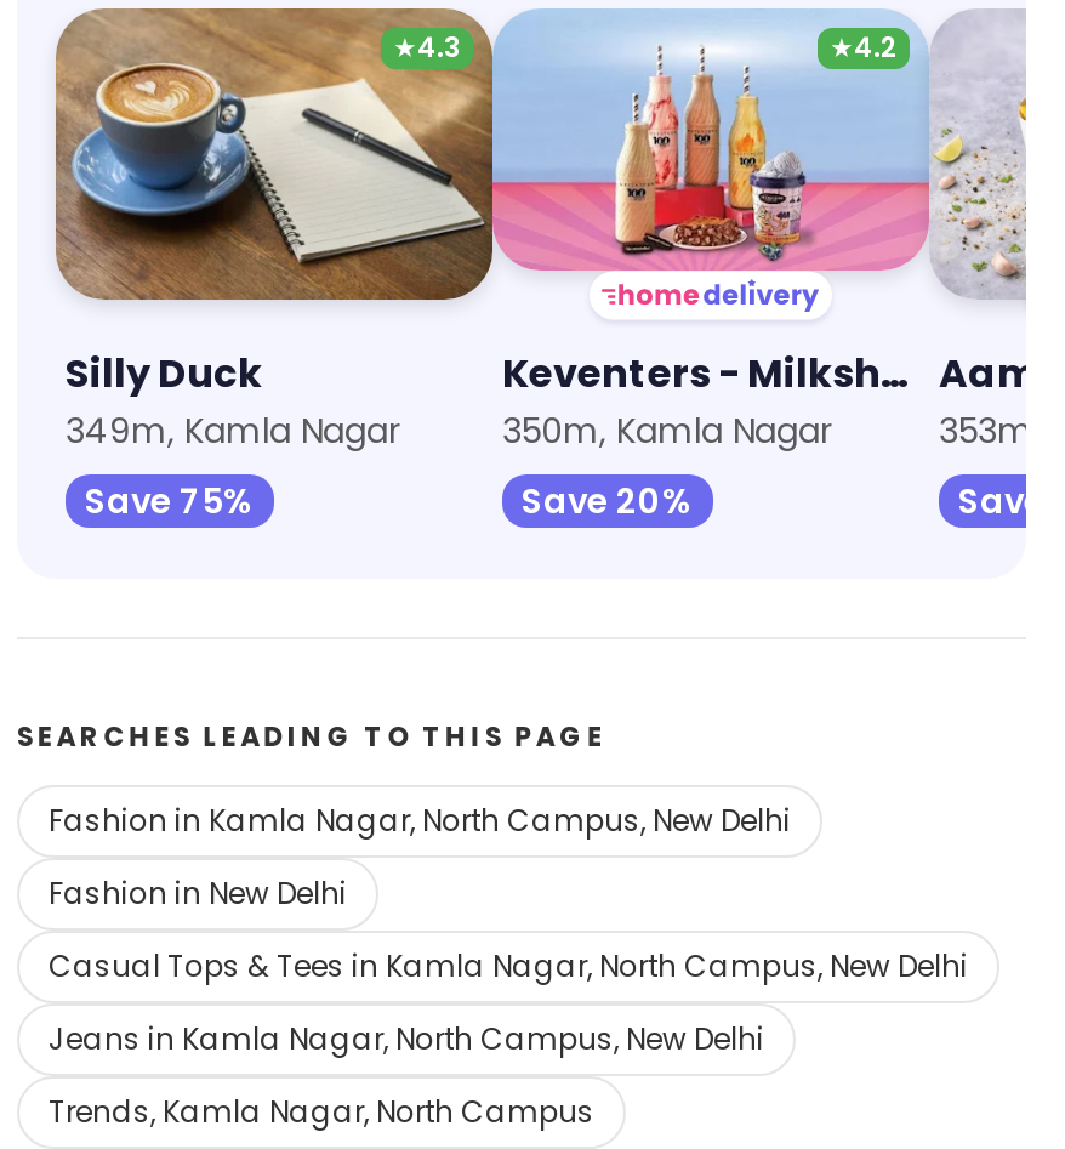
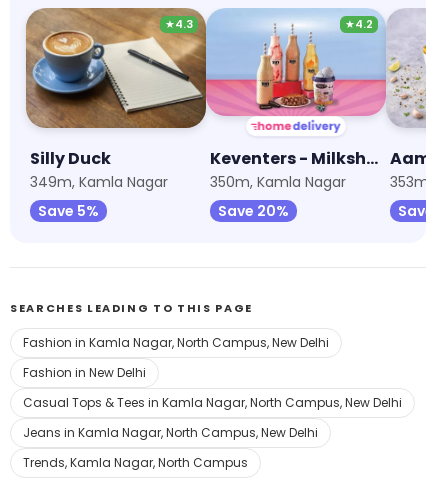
[85,477,255,525] Save 75% -> [38,201,99,221] Save 5%

